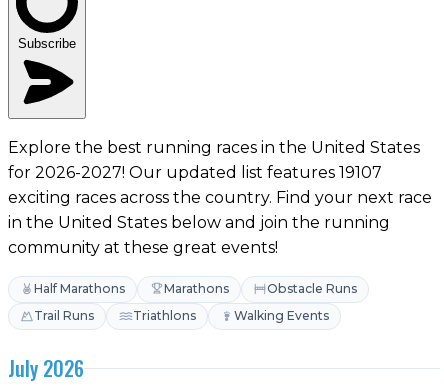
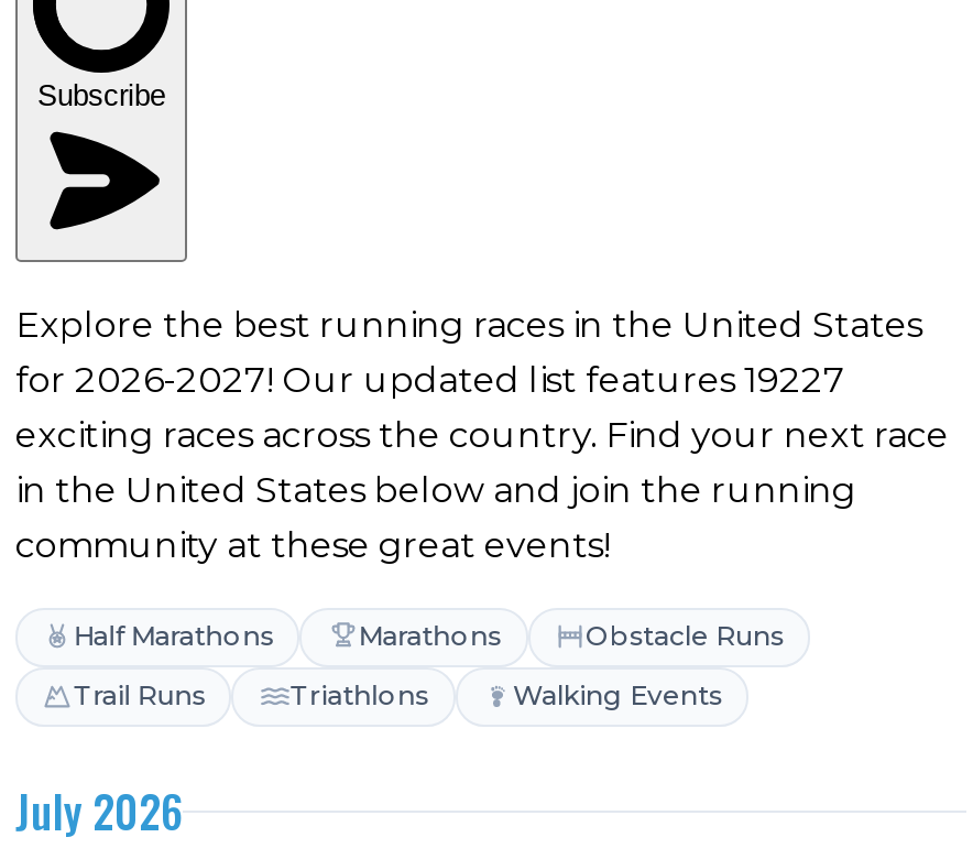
[8,163,382,182] for 2026-2027! Our updated list features 19107 -> [15,358,845,400] for 2026-2027! Our updated list features 19227

